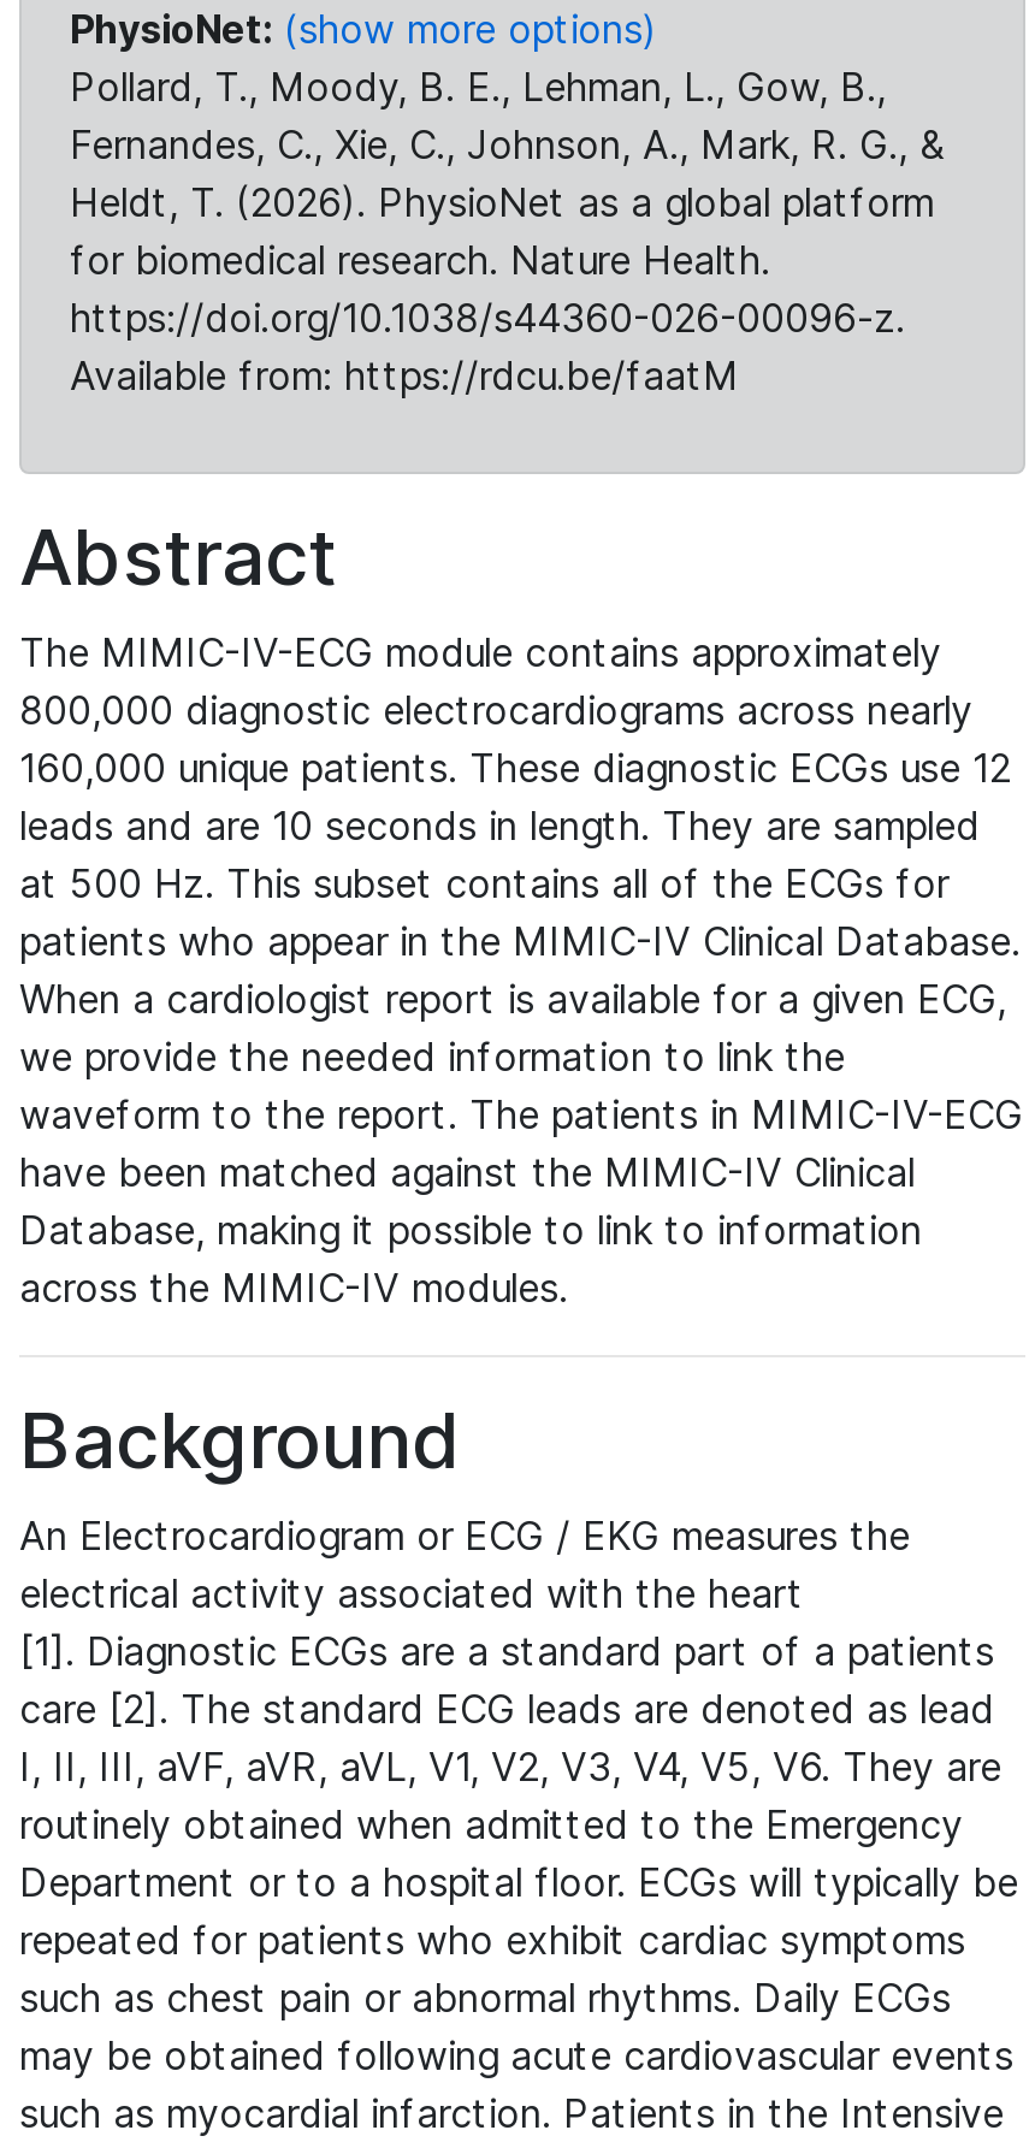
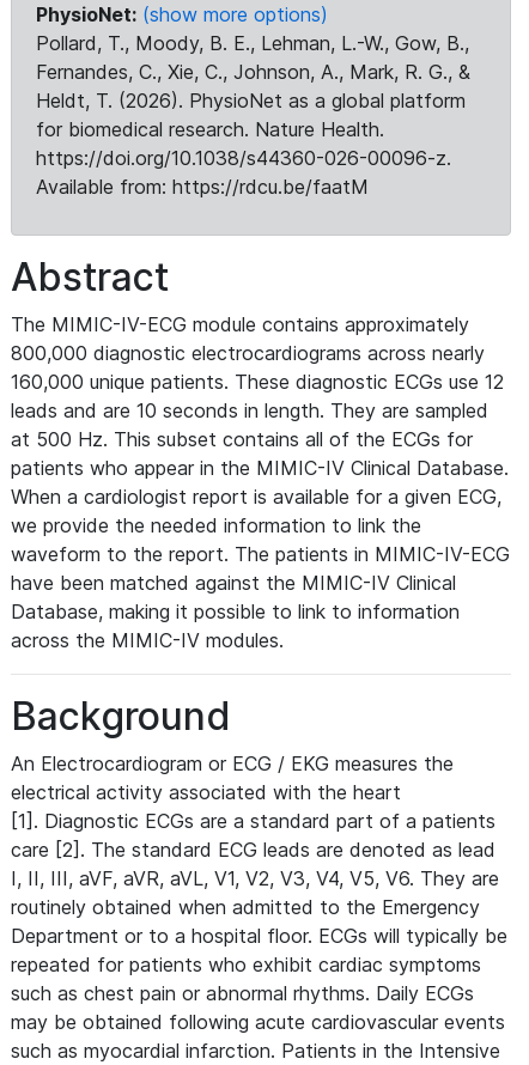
[70,63,886,111] Pollard, T., Moody, B. E., Lehman, L., Gow, B., -> [36,31,469,55] Pollard, T., Moody, B. E., Lehman, L.-W., Gow, B.,

